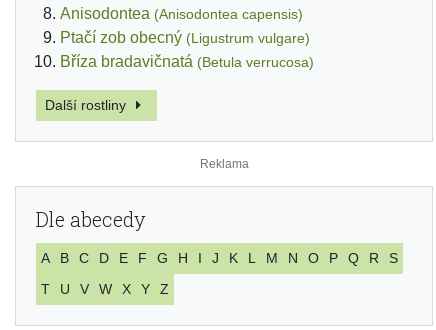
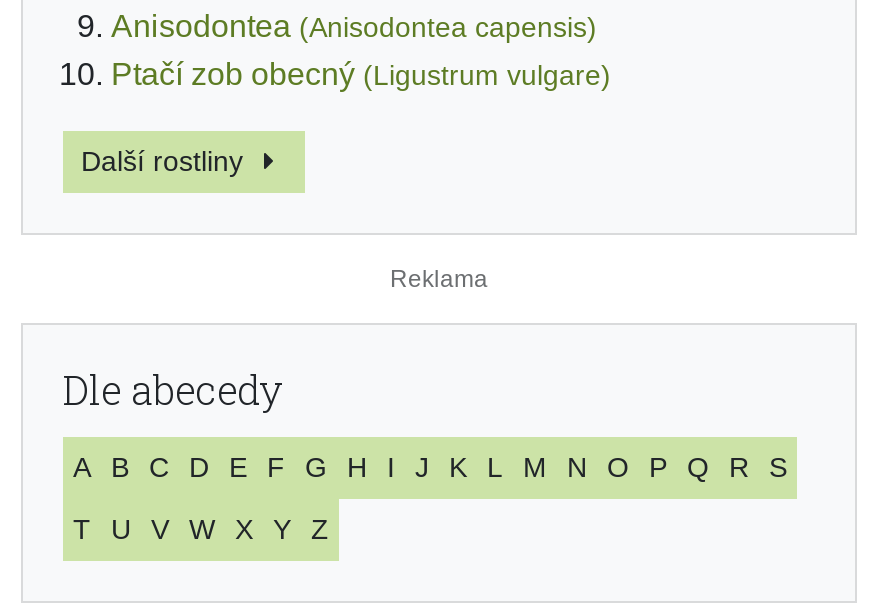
[60,53,314,70] Bříza bradavičnatá (Betula verrucosa) -> none

